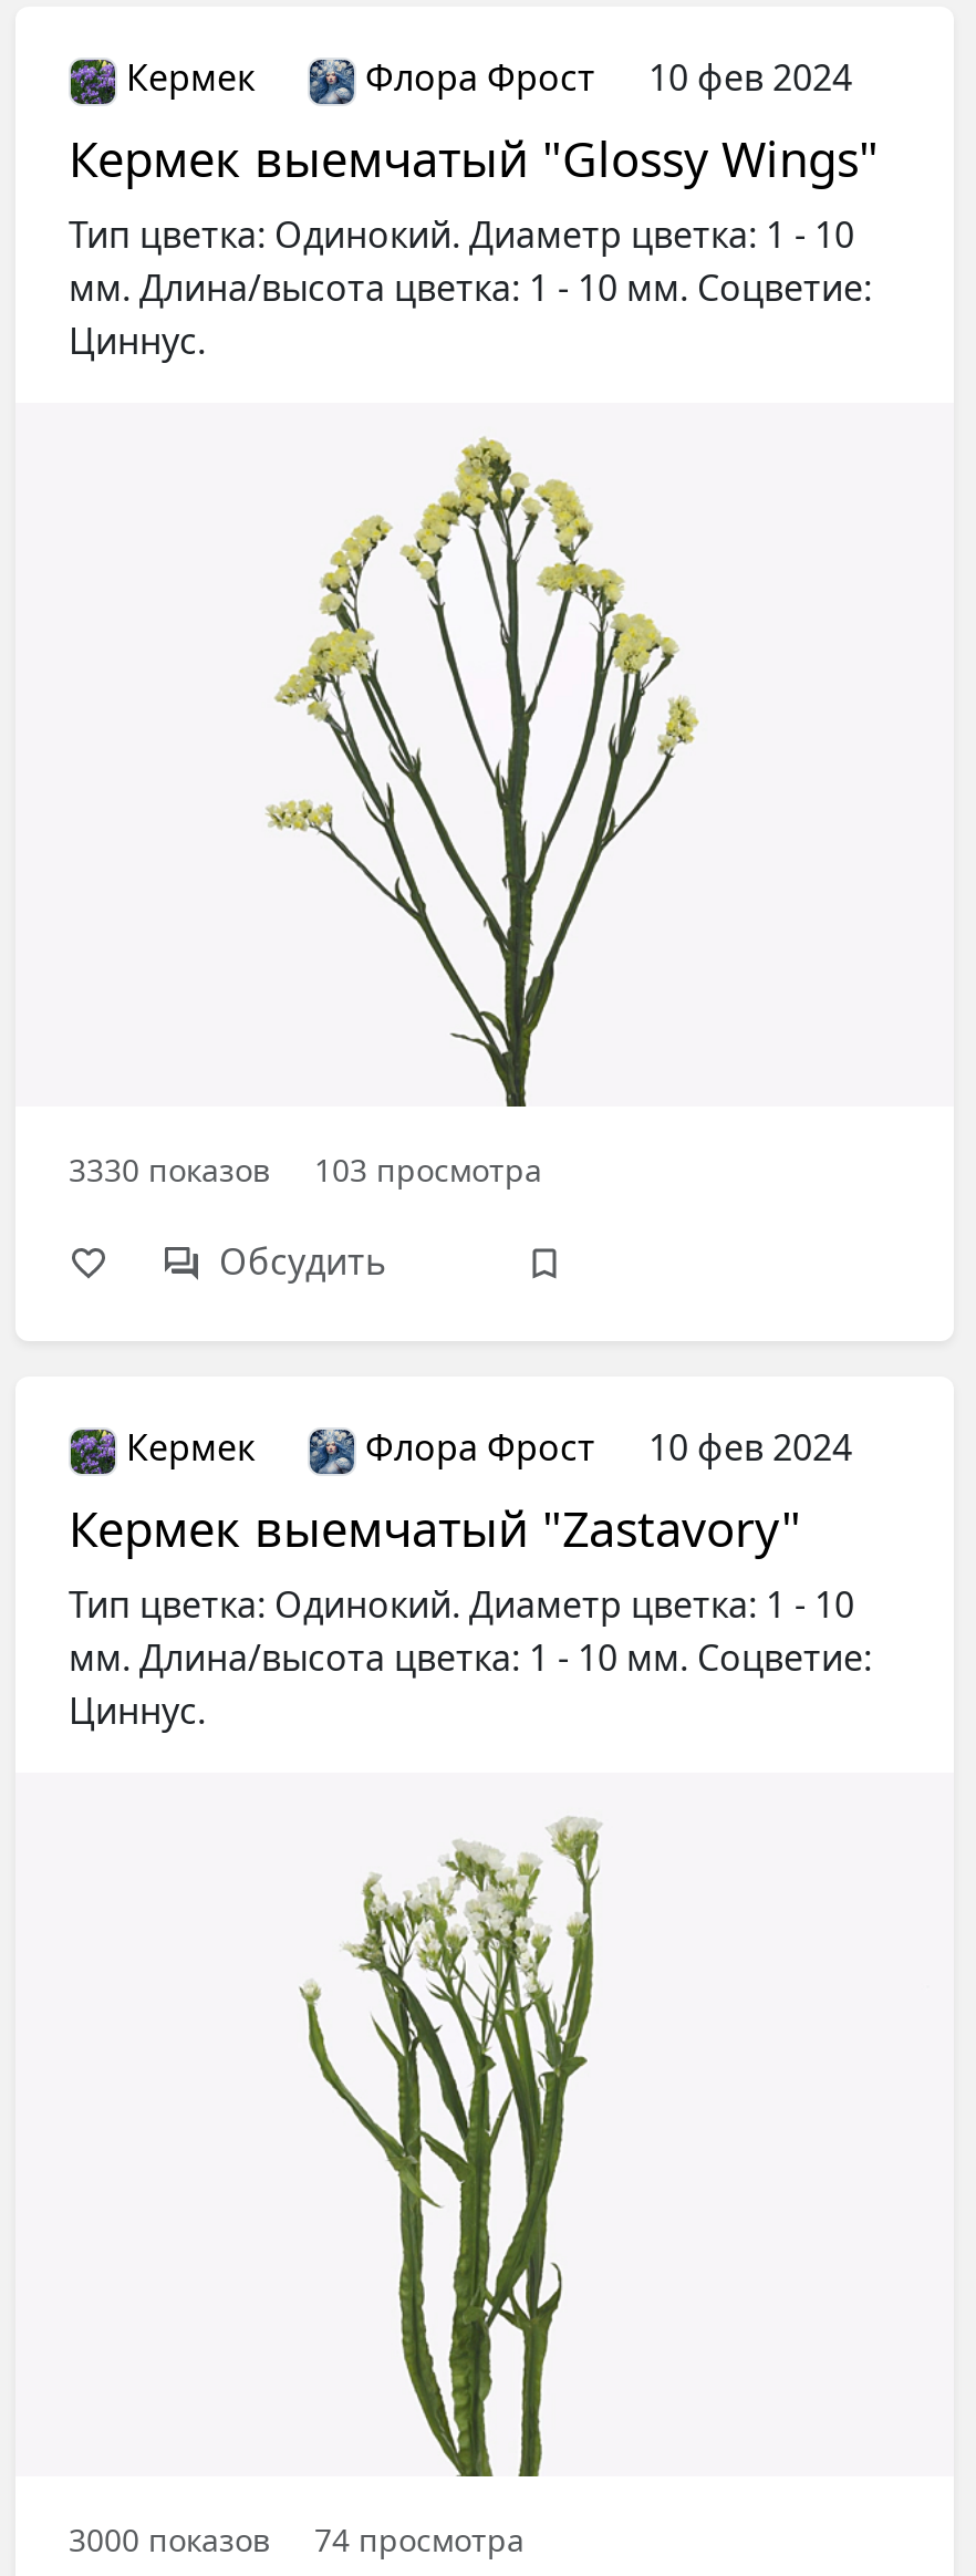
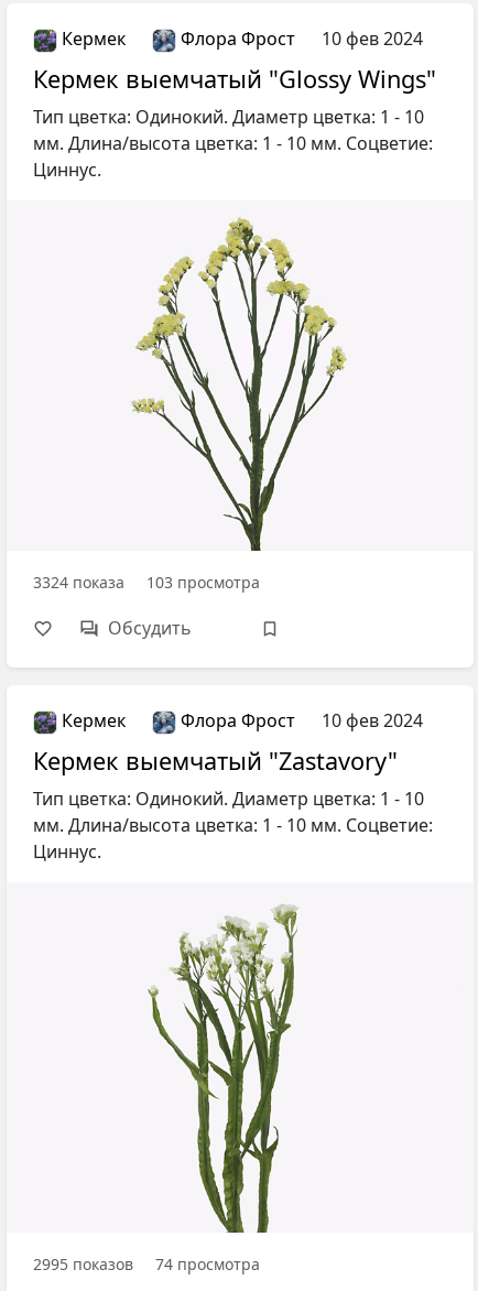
[69,1149,542,1191] 3330 показов 103 просмотра -> [33,572,260,593] 3324 показа 103 просмотра
[69,2519,525,2561] 3000 показов 74 просмотра -> [33,1254,260,1275] 2995 показов 74 просмотра

